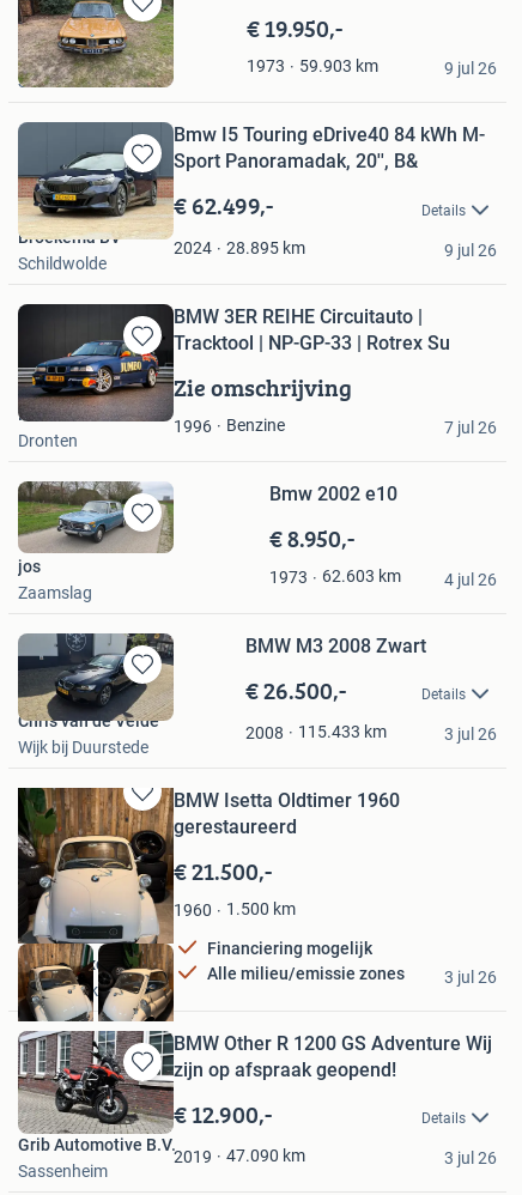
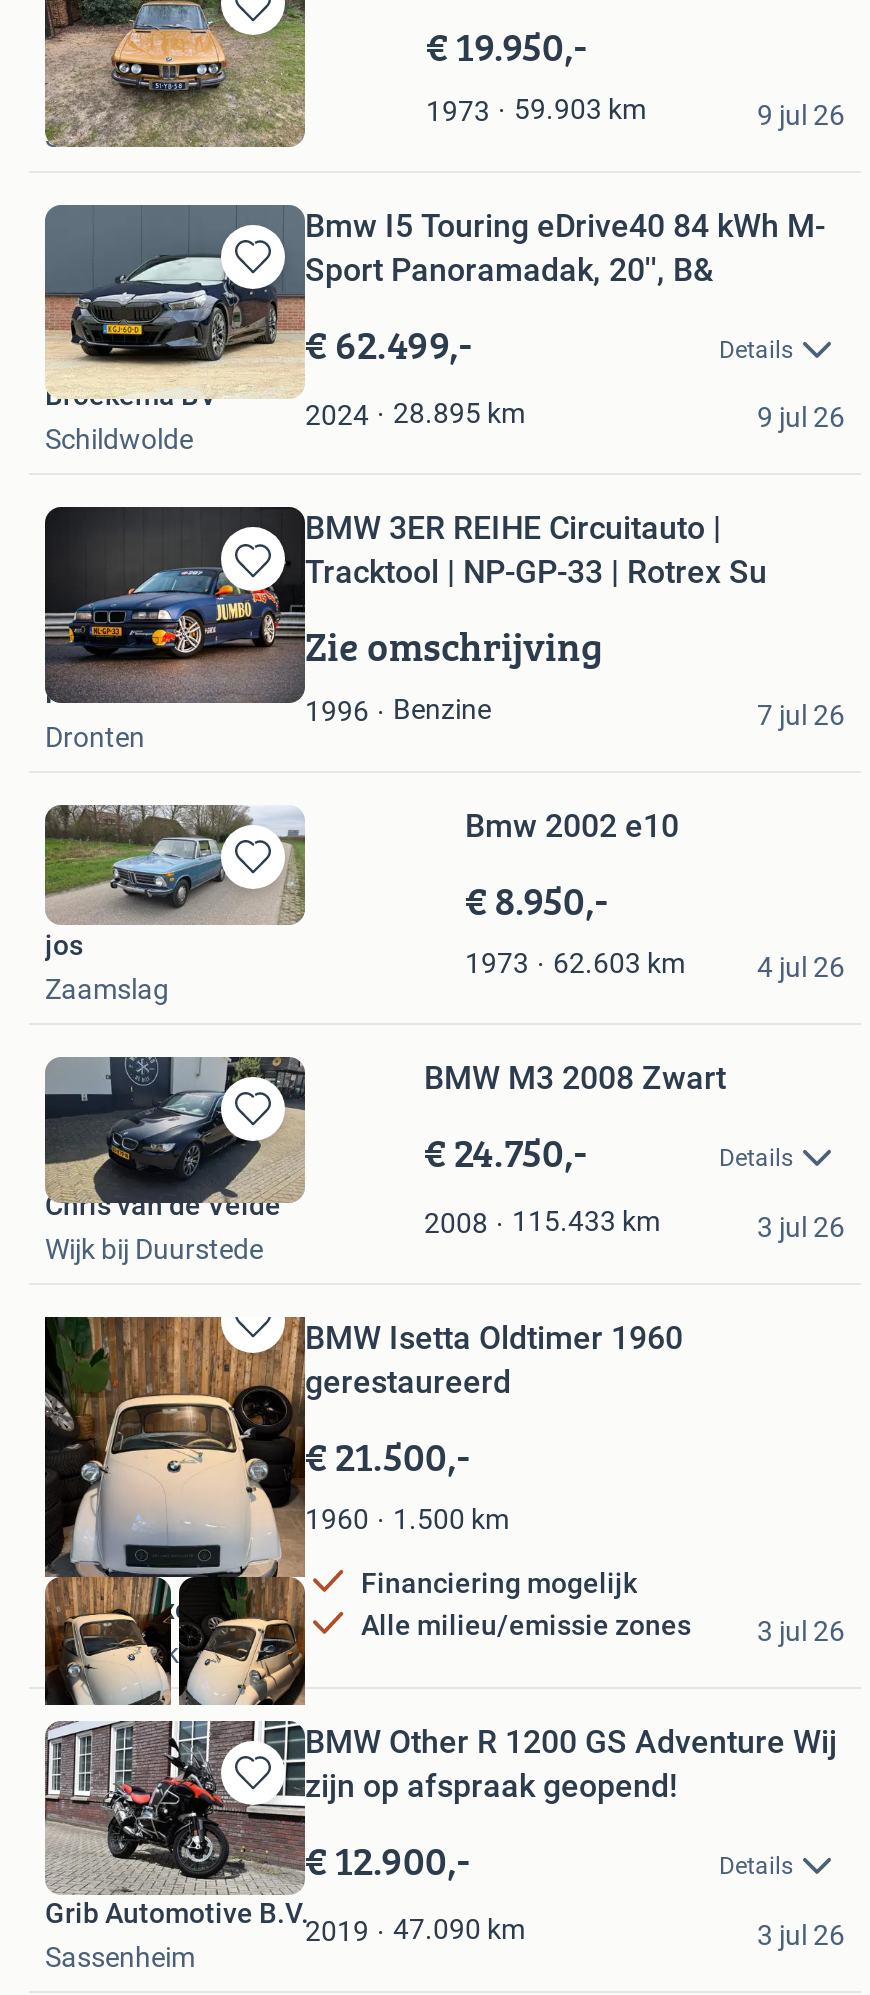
[245,672,345,707] € 26.500,- -> [424,1123,586,1181] € 24.750,-

